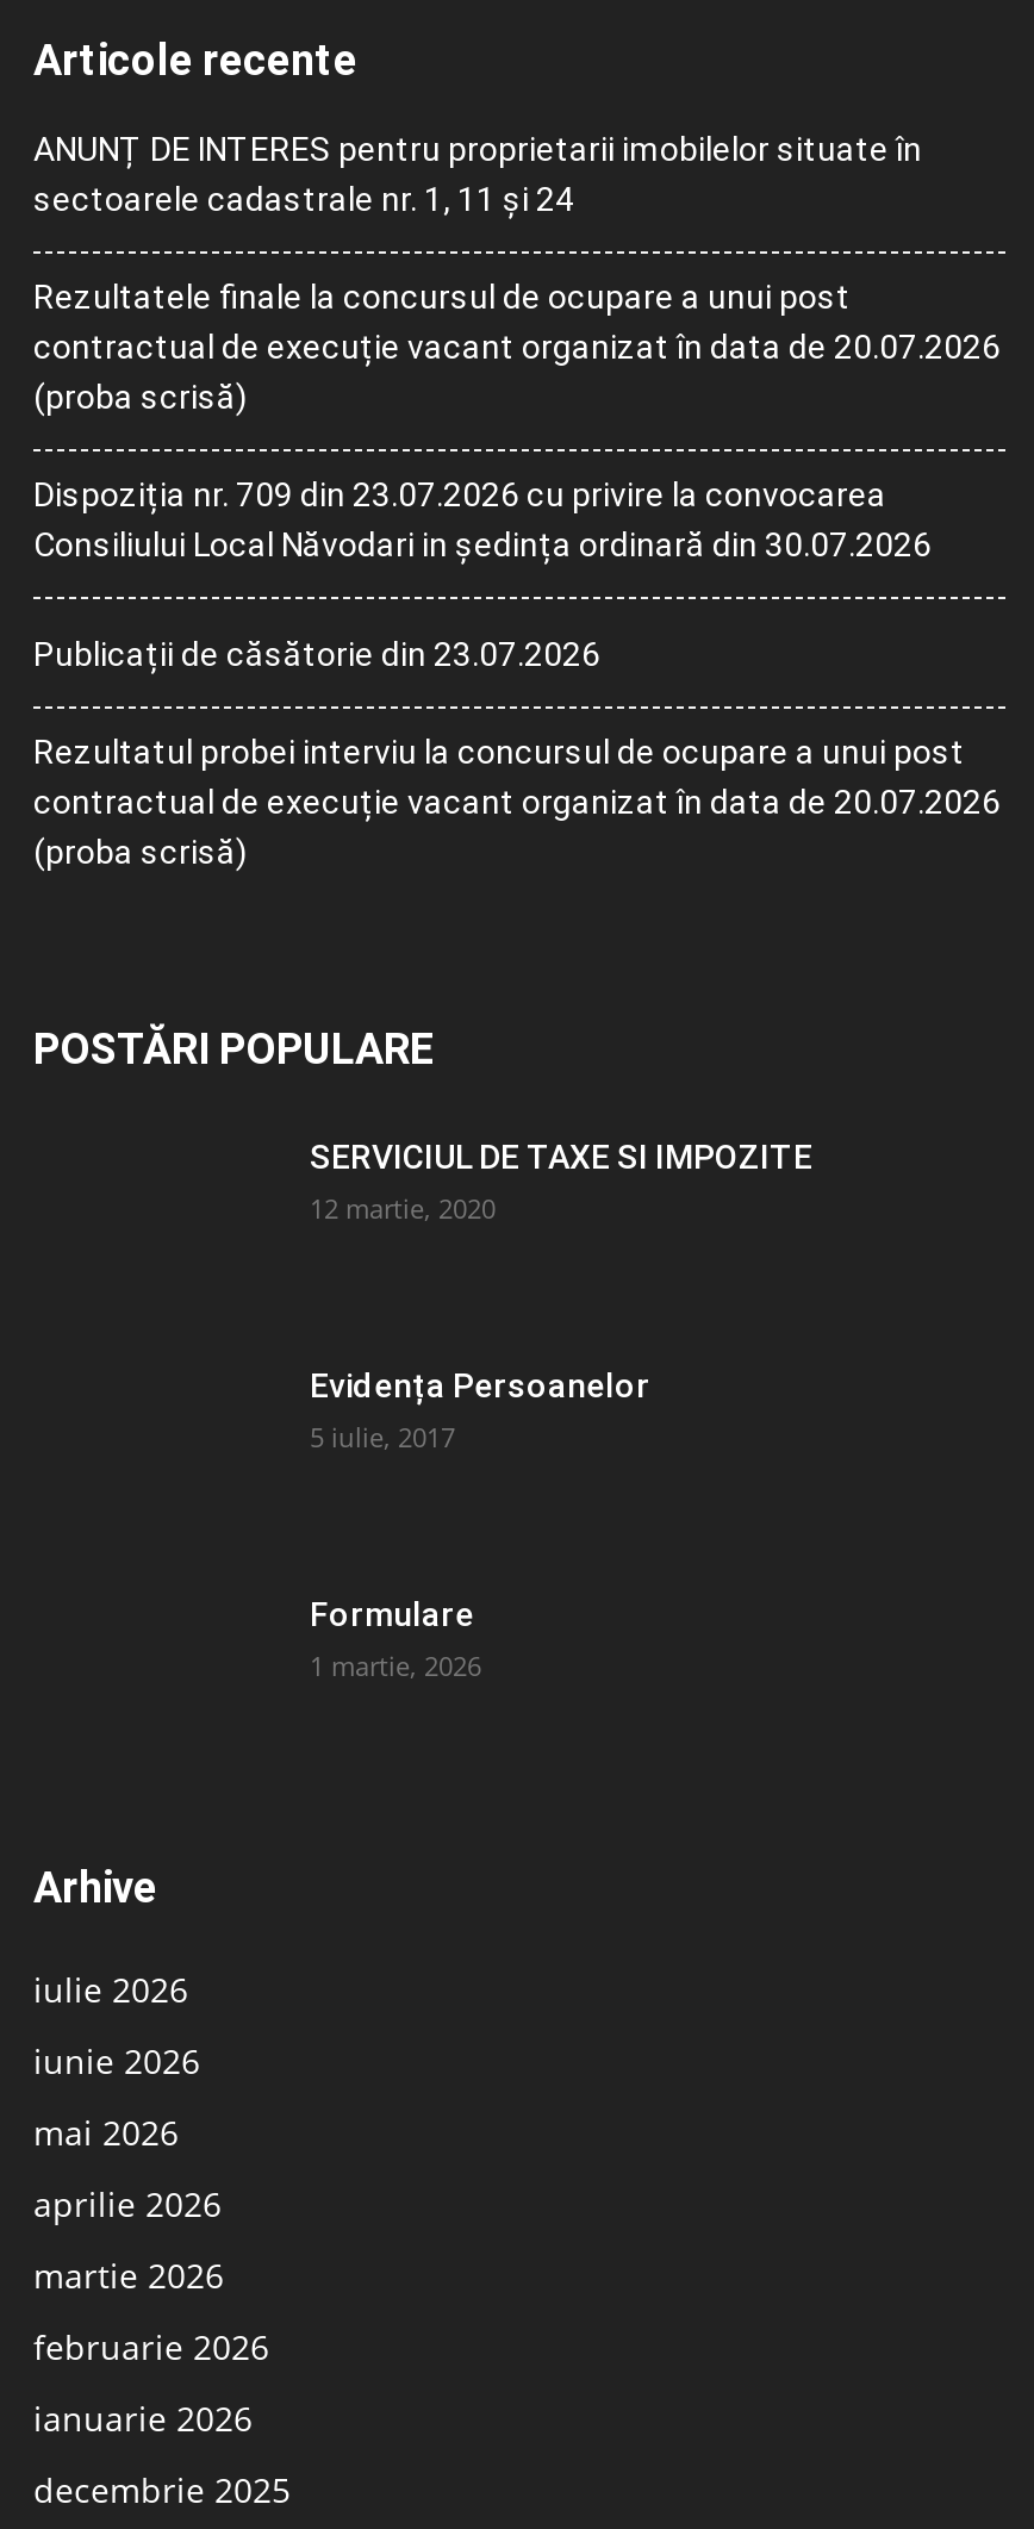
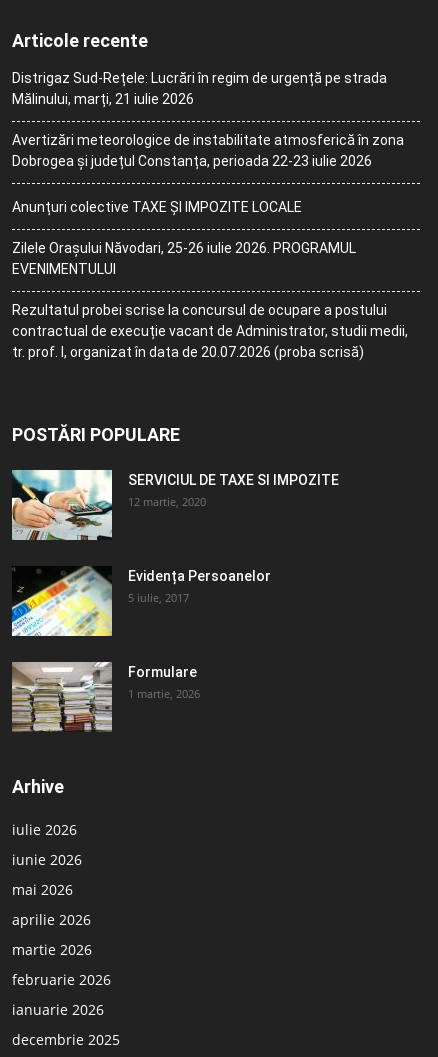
[33,130,922,218] ANUNȚ DE INTERES pentru proprietarii imobilelor situate în | sectoarele cadastrale nr. 1, 11 și 24 -> [12,70,387,107] Distrigaz Sud-Rețele: Lucrări în regim de urgență pe strada | Mălinului, marți, 21 iulie 2026
[33,278,1001,416] Rezultatele finale la concursul de ocupare a unui post | contractual de execuție vacant organizat în data de 20.07.2026 | (proba scrisă) -> [12,132,404,169] Avertizări meteorologice de instabilitate atmosferică în zona | Dobrogea și județul Constanța, perioada 22-23 iulie 2026
[33,475,932,563] Dispoziția nr. 709 din 23.07.2026 cu privire la convocarea | Consiliului Local Năvodari in ședința ordinară din 30.07.2026 -> [12,199,302,215] Anunțuri colective TAXE ȘI IMPOZITE LOCALE
[33,635,600,673] Publicații de căsătorie din 23.07.2026 -> [12,240,356,277] Zilele Orașului Năvodari, 25-26 iulie 2026. PROGRAMUL | EVENIMENTULUI
[33,733,1001,871] Rezultatul probei interviu la concursul de ocupare a unui post | contractual de execuție vacant organizat în data de 20.07.2026 | (proba scrisă) -> [12,302,408,360] Rezultatul probei scrise la concursul de ocupare a postului | contractual de execuție vacant de Administrator, studii medii, | tr. prof. I, organizat în data de 20.07.2026 (proba scrisă)
none -> [11,469,113,541] [image]
none -> [11,565,113,637] [image]
none -> [11,661,113,733] [image]

